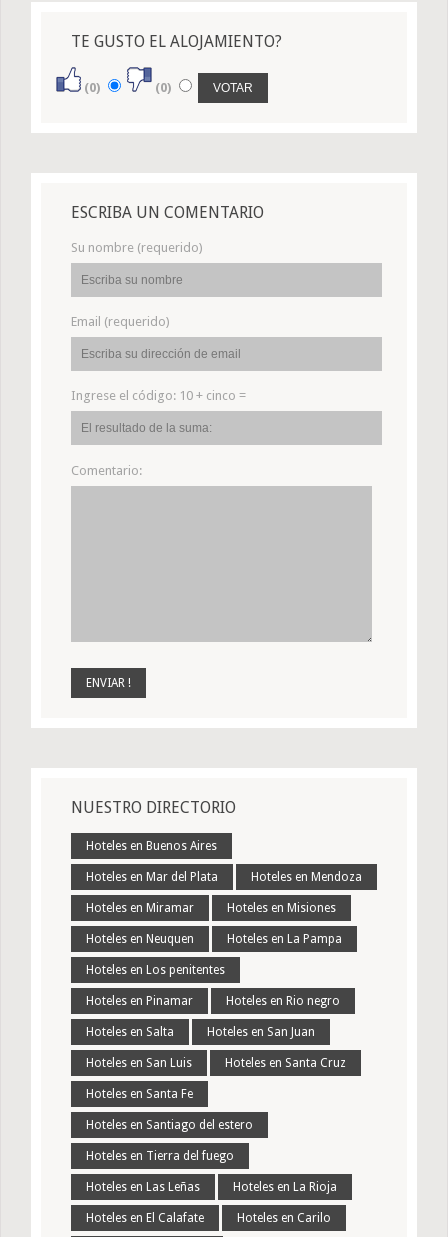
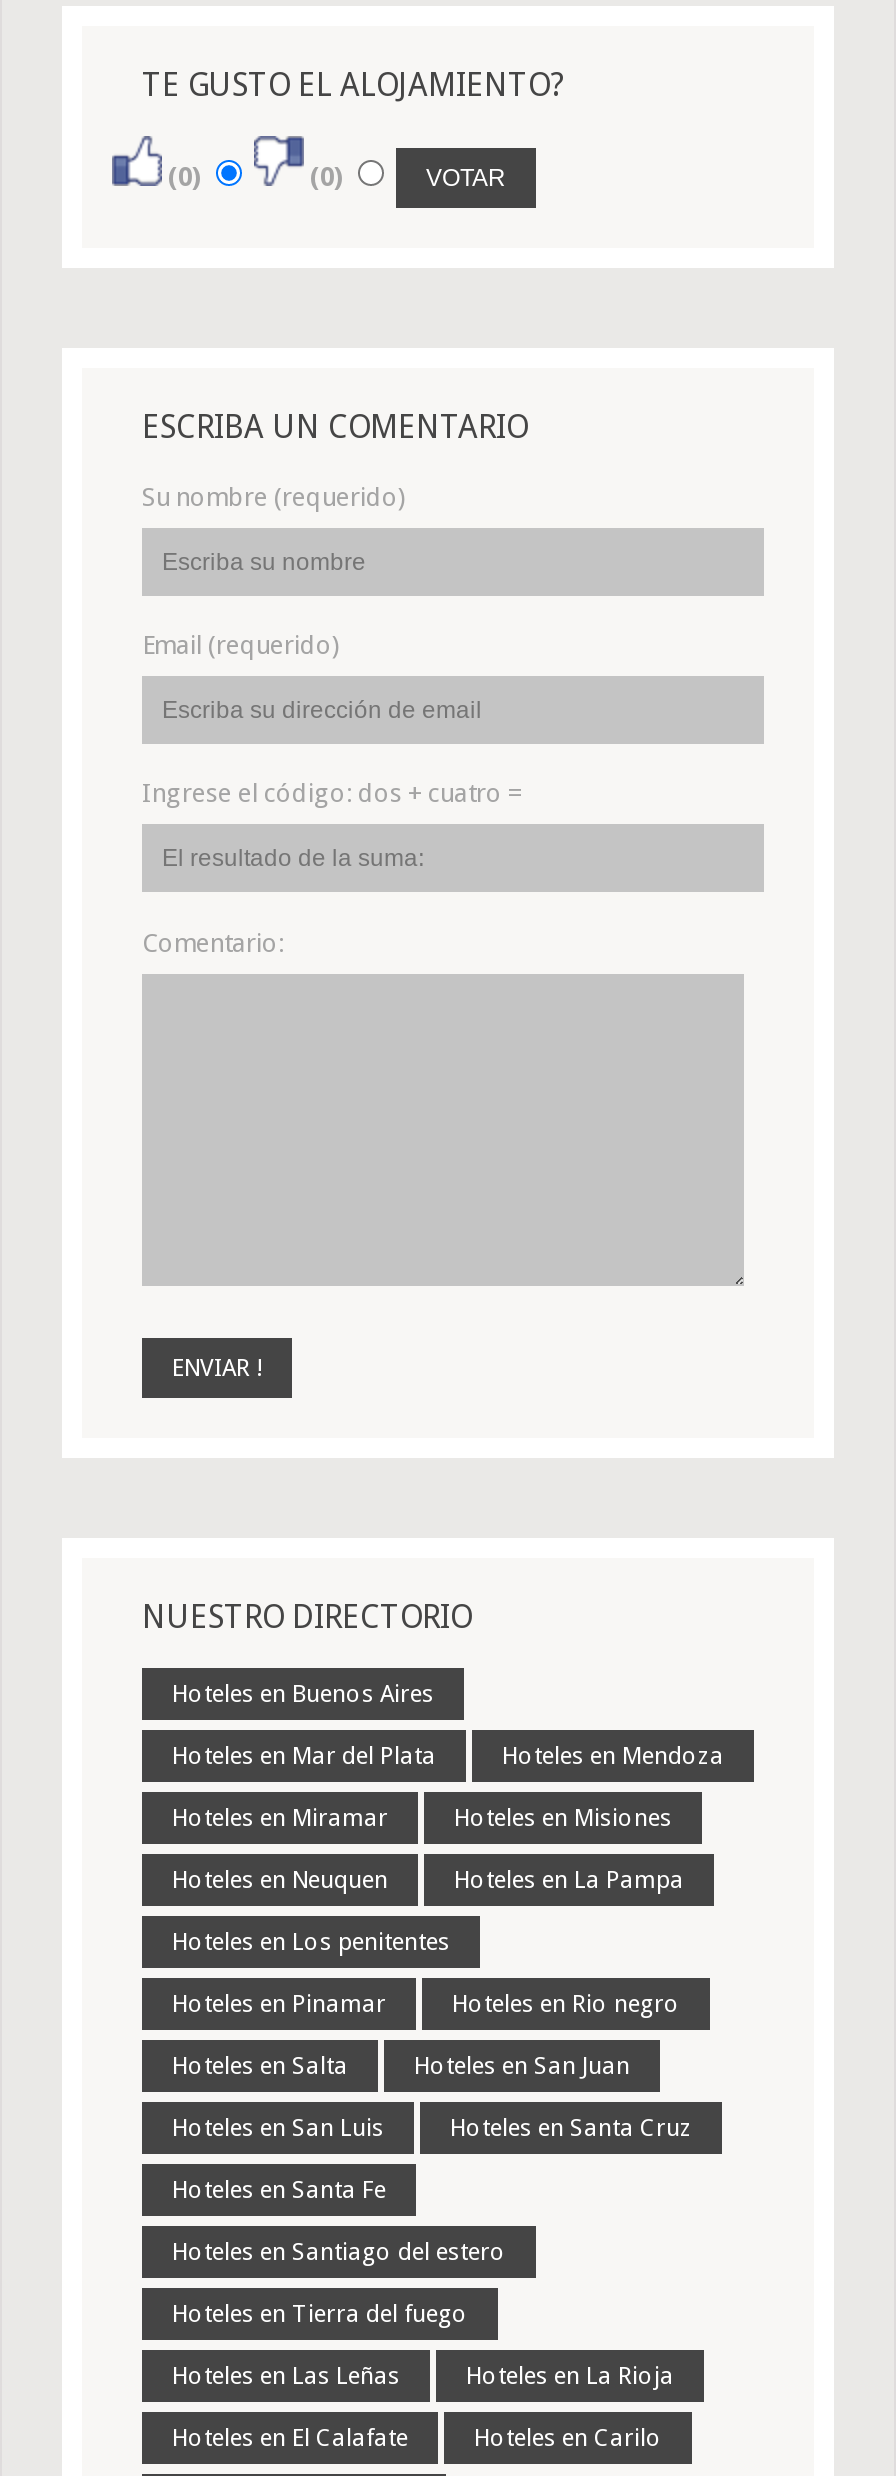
[71,388,246,403] Ingrese el código: 10 + cinco = -> [142,778,522,808] Ingrese el código: dos + cuatro =

